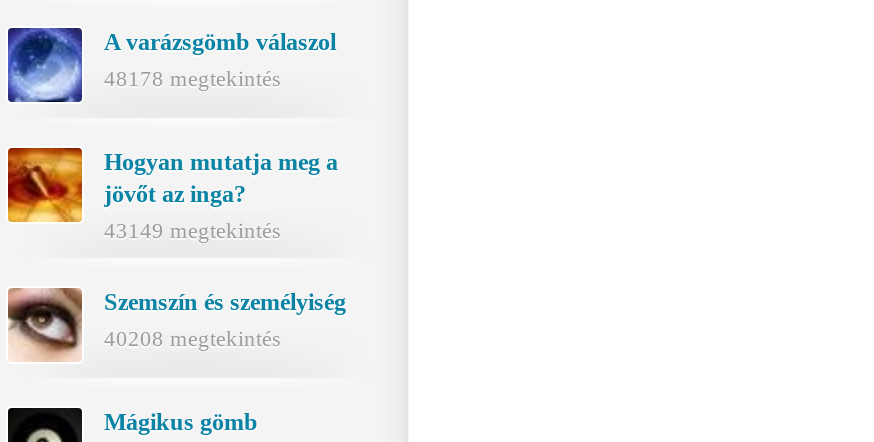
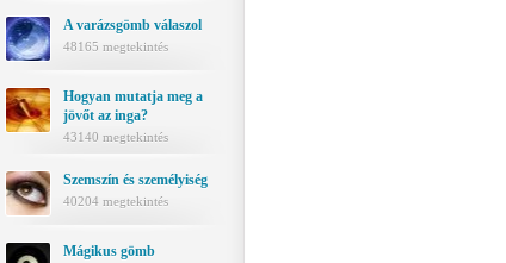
[104,66,280,90] 48178 megtekintés -> [63,39,168,54] 48165 megtekintés
[104,218,280,242] 43149 megtekintés -> [63,130,168,144] 43140 megtekintés
[104,326,280,350] 40208 megtekintés -> [63,194,168,208] 40204 megtekintés

